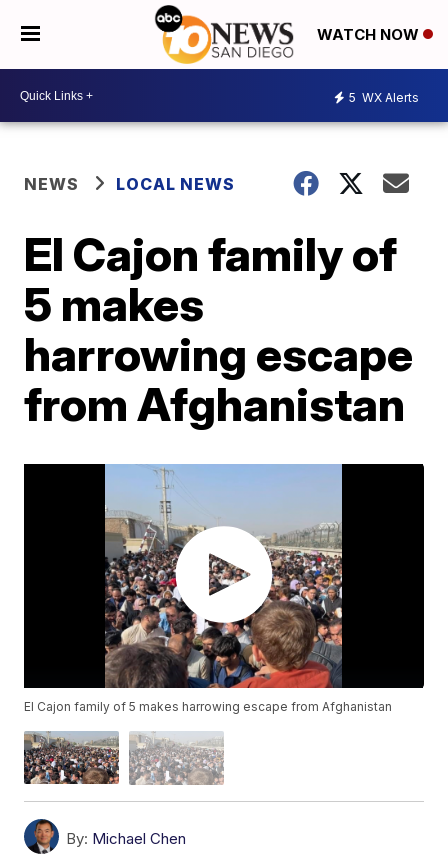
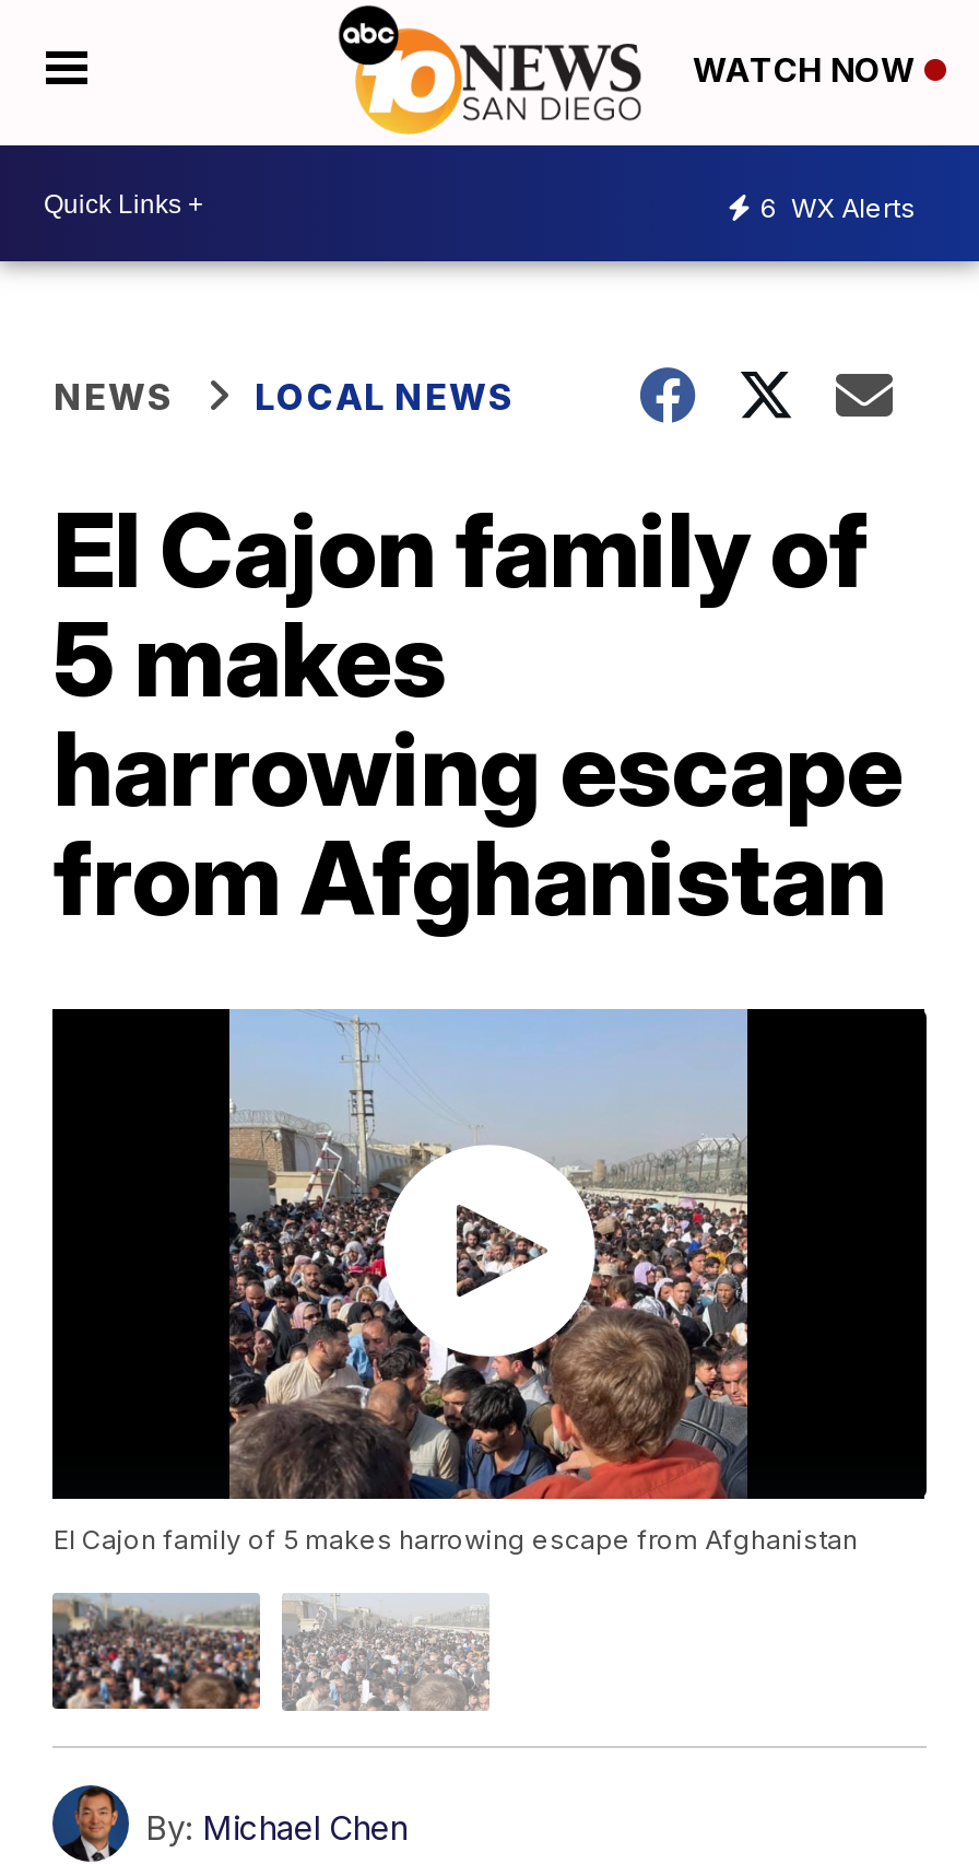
[349,89,419,104] 5 WX Alerts -> [760,190,916,223] 6 WX Alerts

